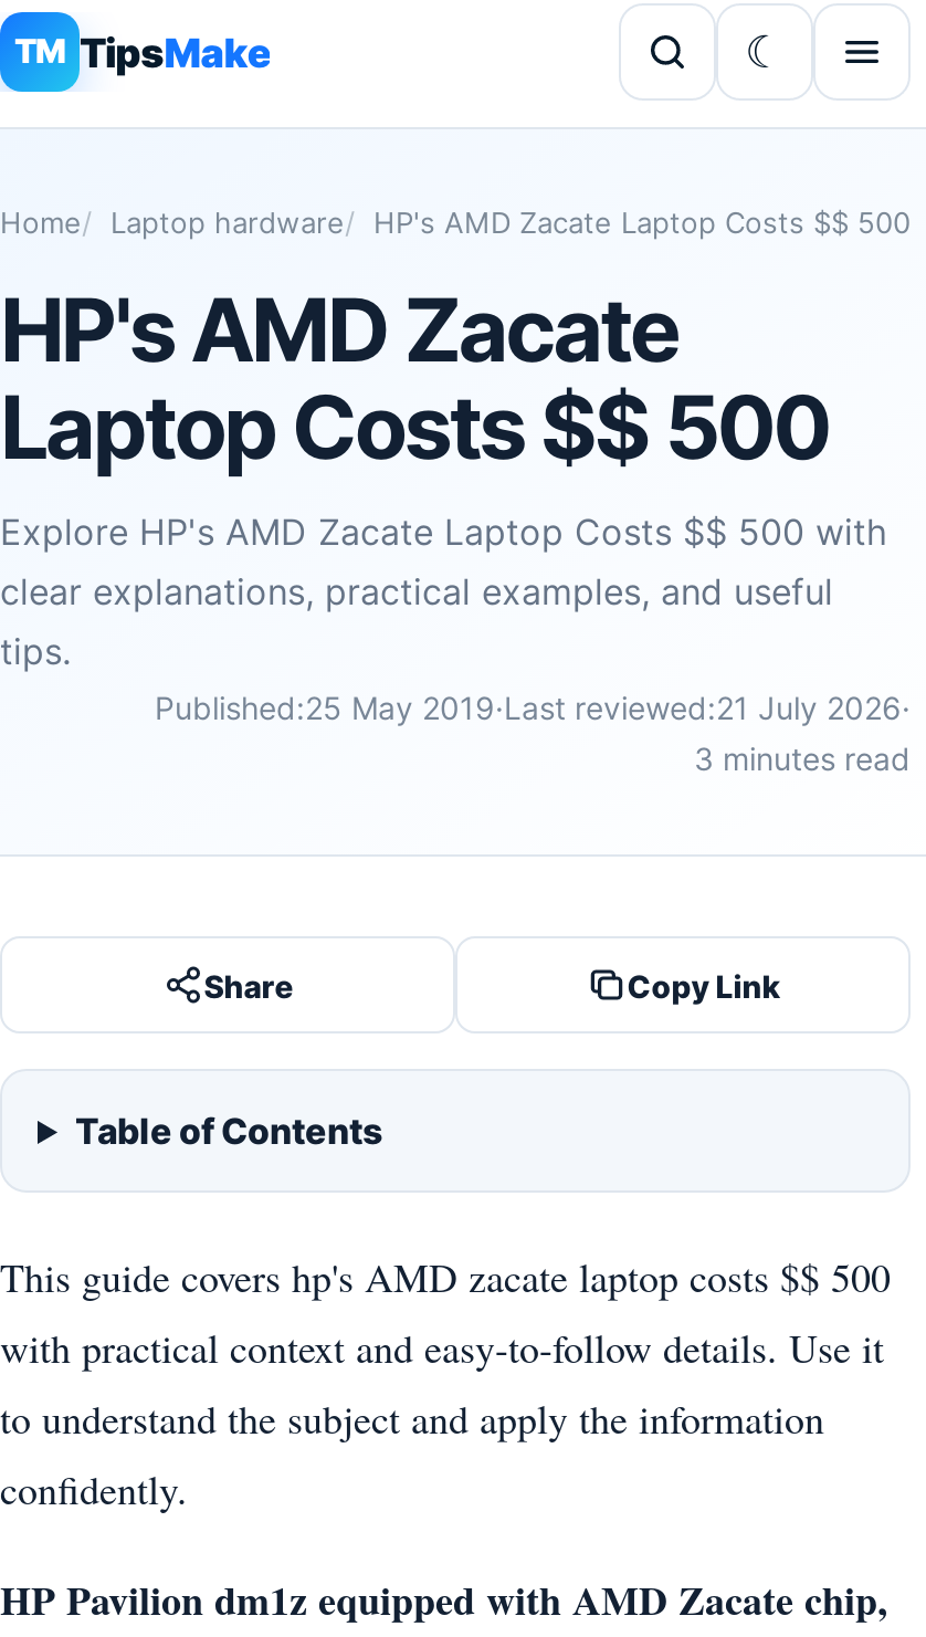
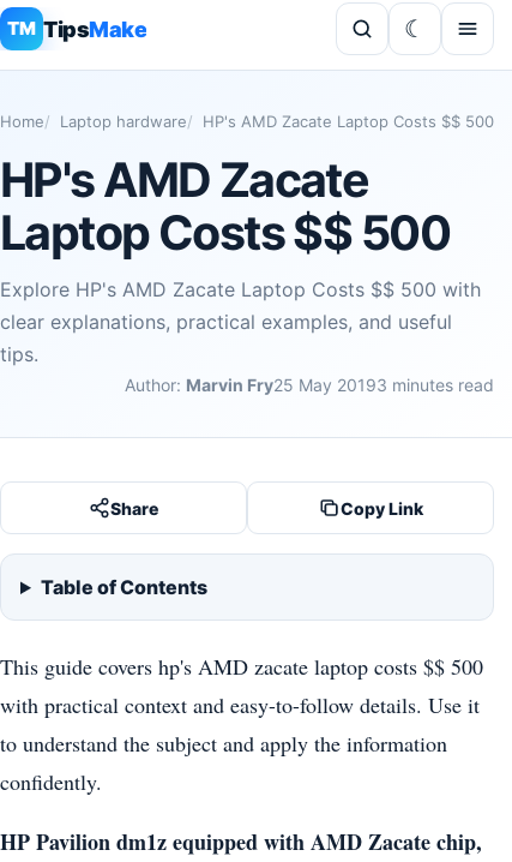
[155,689,911,777] Published:25 May 2019·Last reviewed:21 July 2026· | 3 minutes read -> [125,375,494,395] Author: Marvin Fry25 May 20193 minutes read

